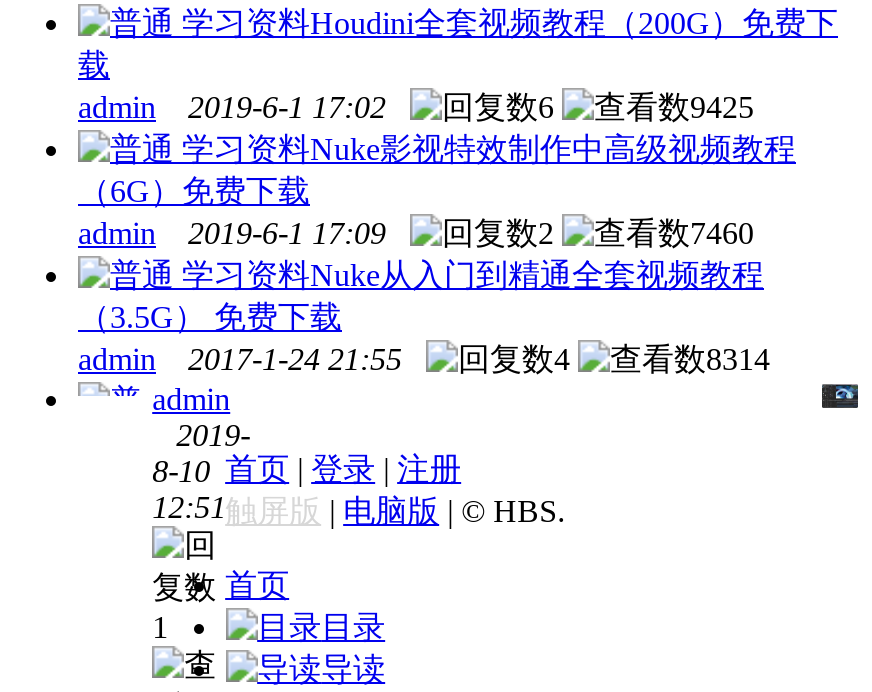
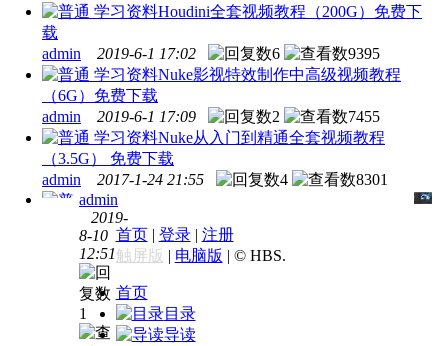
[690,89,770,123] 9425 -> [348,45,388,62] 9395
[690,215,770,249] 7460 -> [348,108,388,125] 7455
[706,341,786,375] 8314 -> [356,171,396,188] 8301

